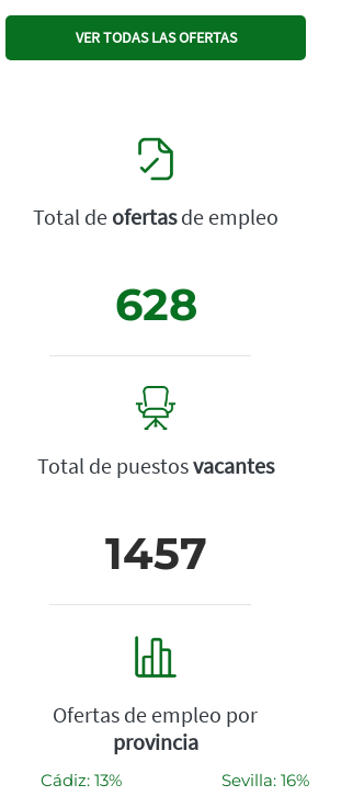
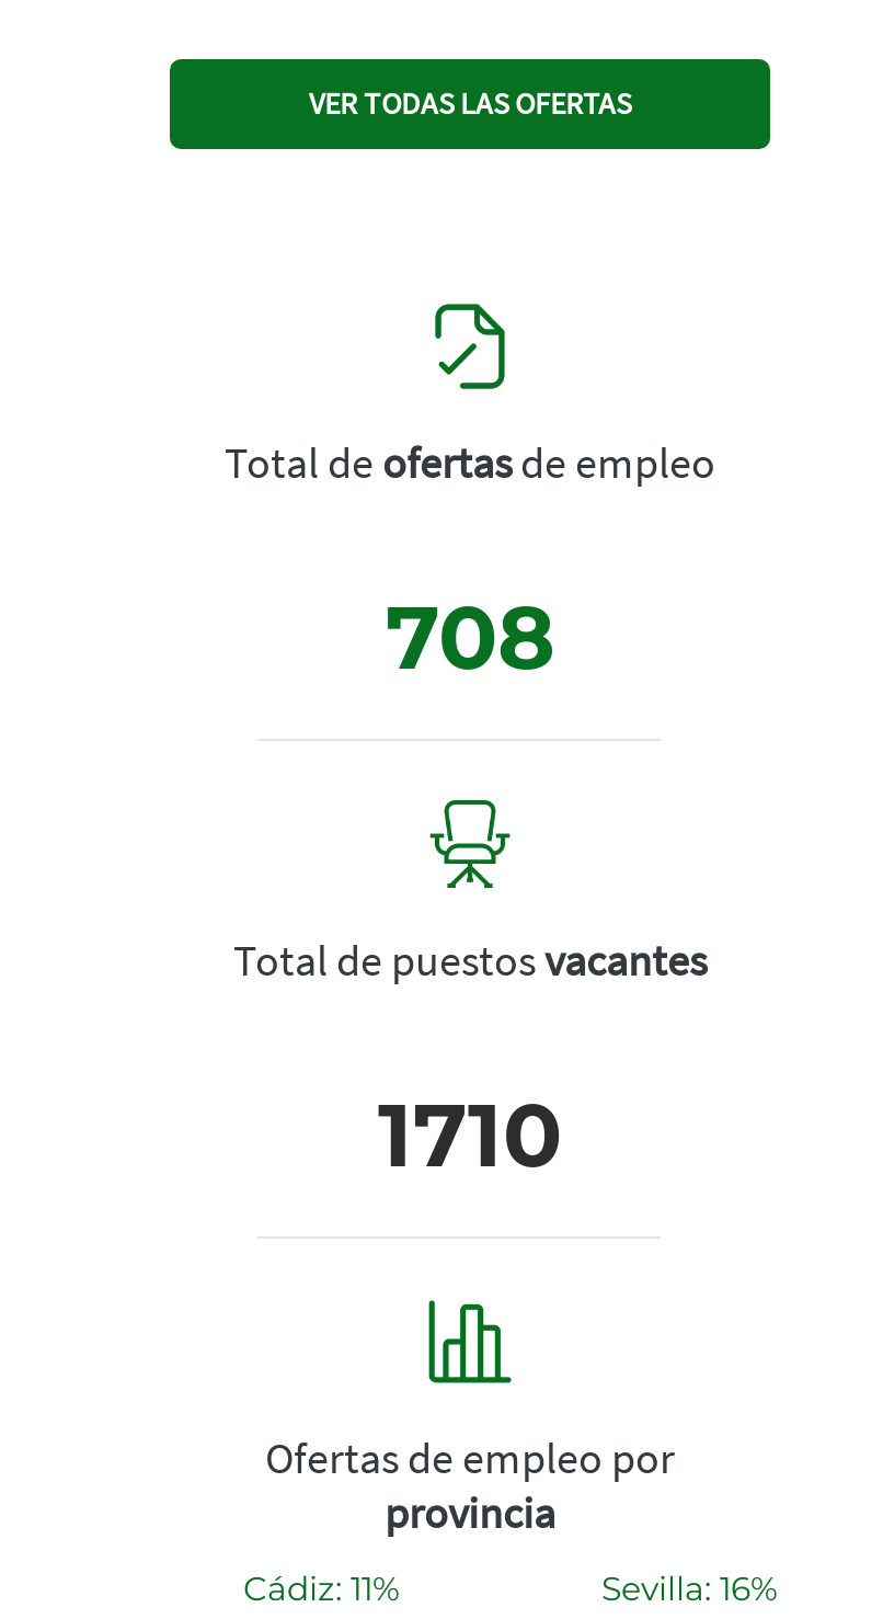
[115,278,197,331] 628 -> [386,582,554,690] 708
[105,527,207,580] 1457 -> [378,1080,562,1188] 1710
[41,770,122,791] Cádiz: 13% -> [243,1567,399,1608] Cádiz: 11%

